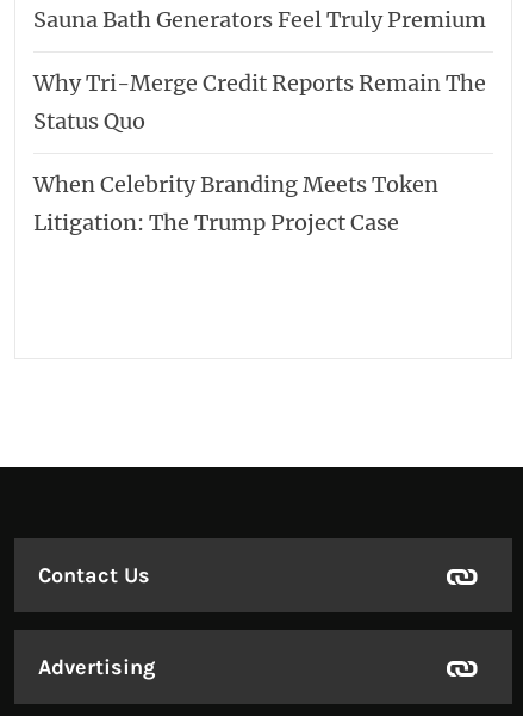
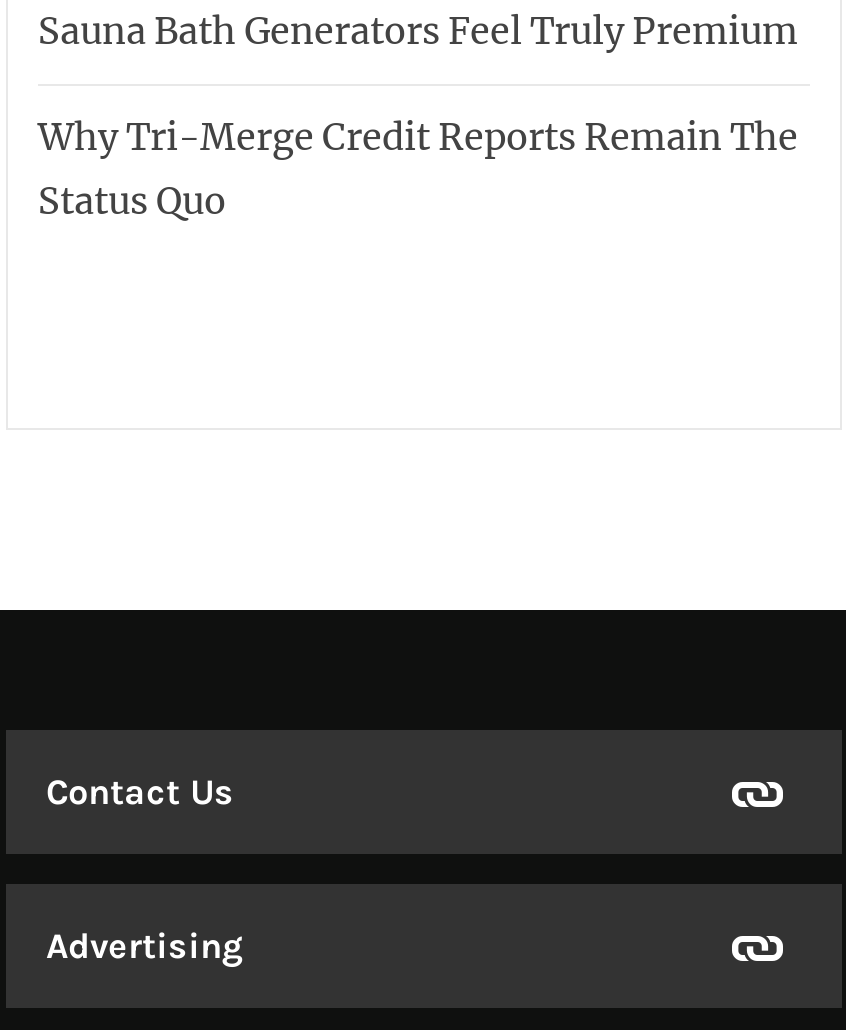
[33,171,438,236] When Celebrity Branding Meets Token | Litigation: The Trump Project Case -> none

